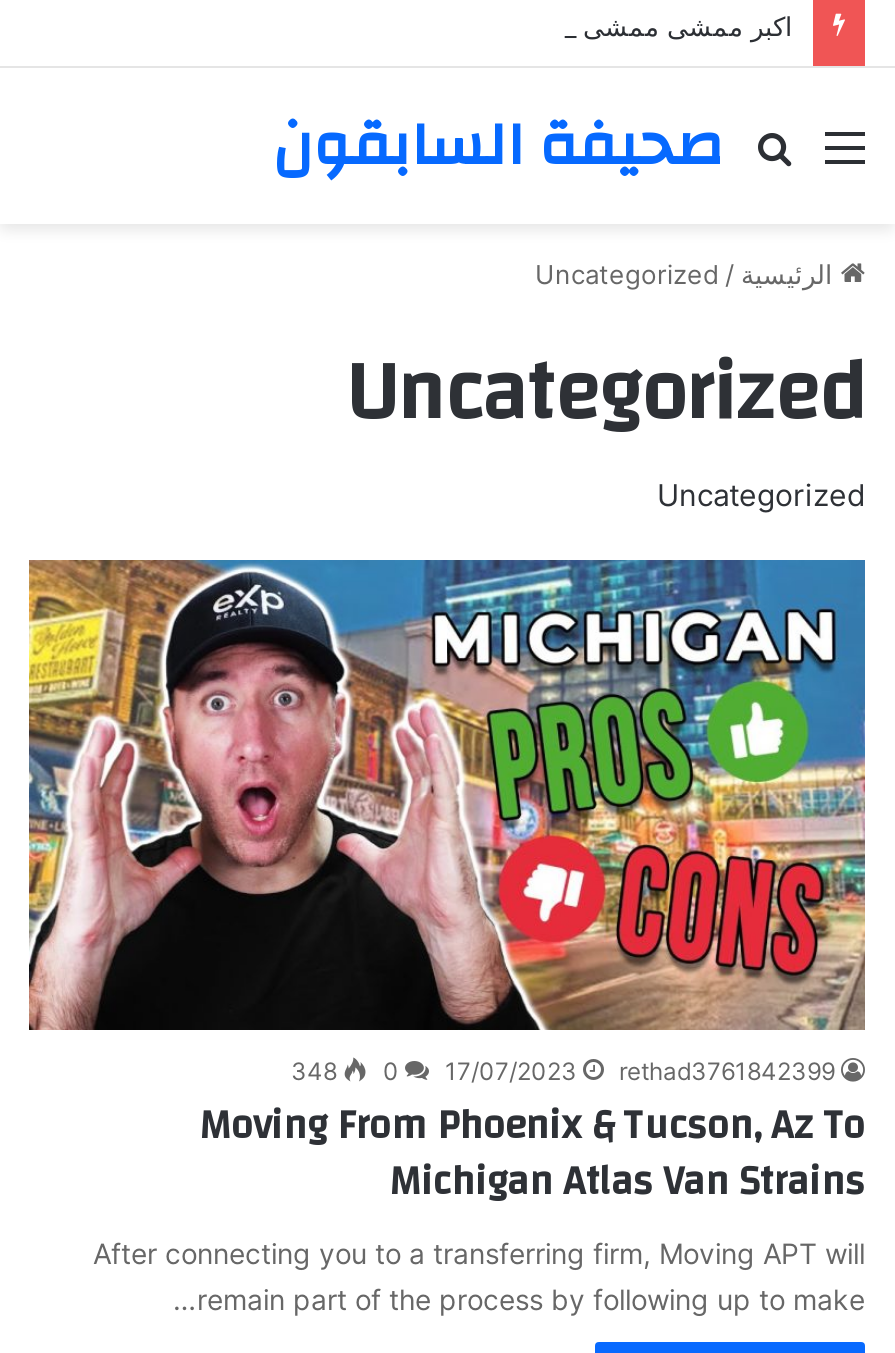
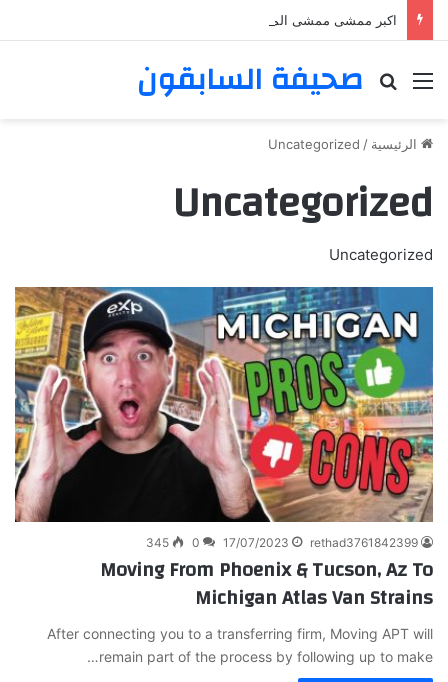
[291,1056,835,1086] 348 0 17/07/2023 rethad3761842399 -> [146,535,418,550] 345 0 17/07/2023 rethad3761842399

